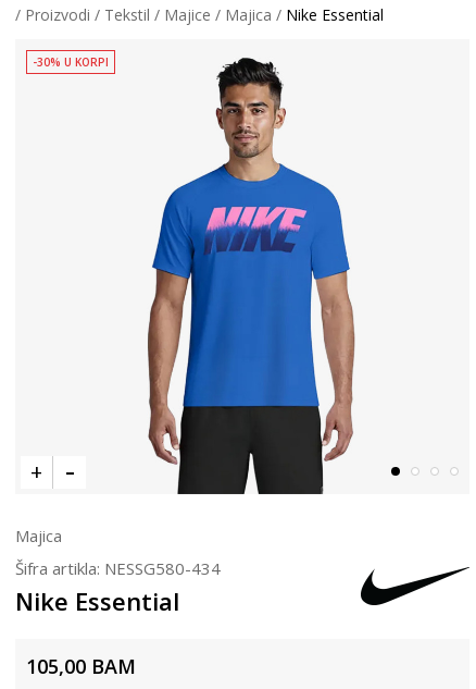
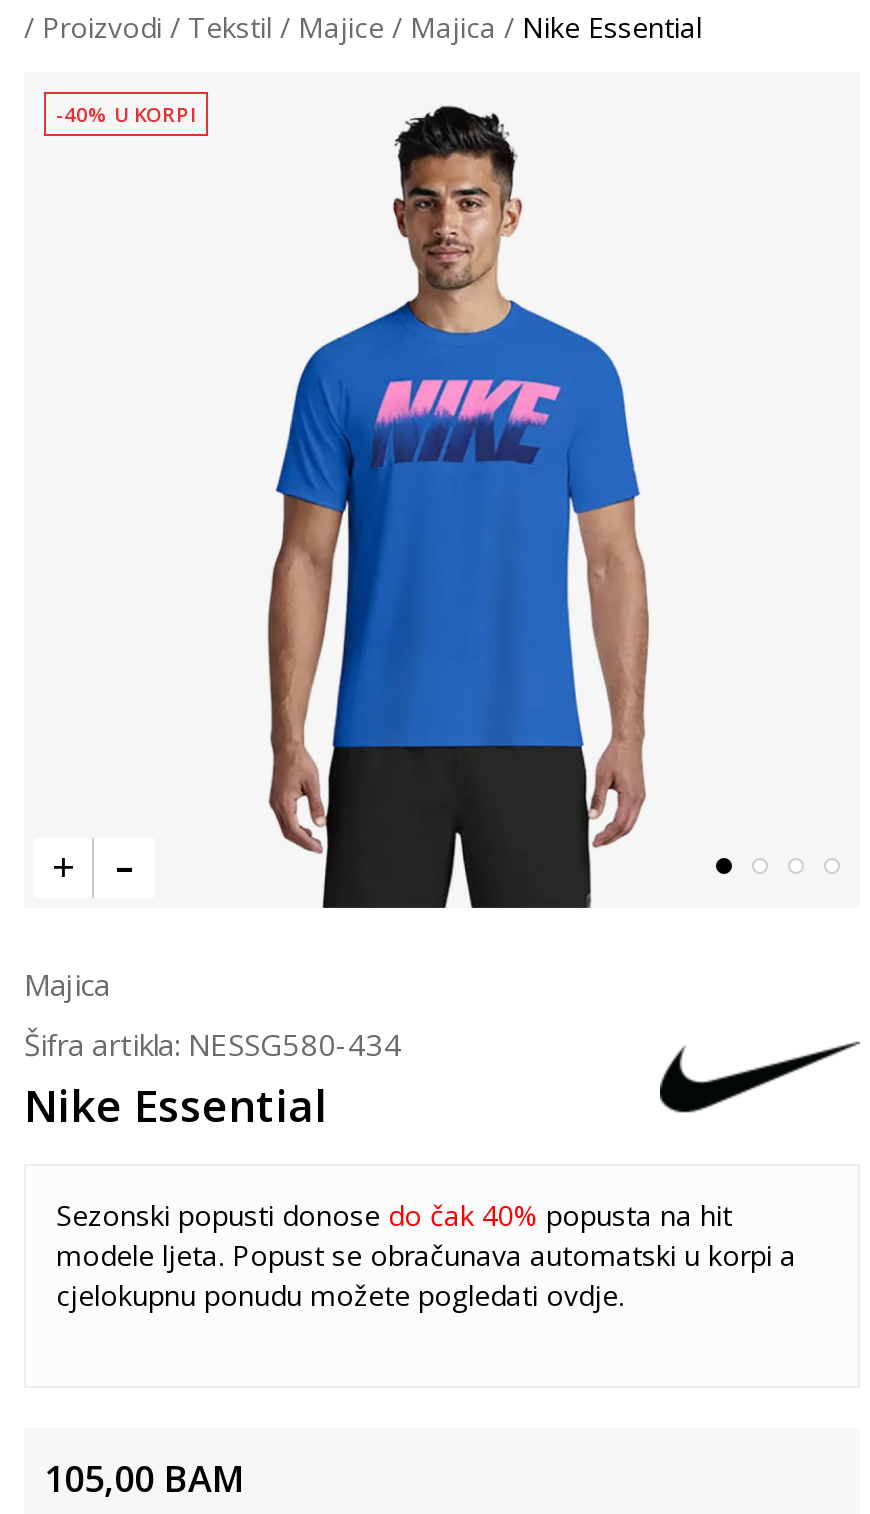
[33,54,109,69] -30% U KORPI -> [56,99,196,127] -40% U KORPI
none -> [56,1195,796,1313] Sezonski popusti donose do čak 40% popusta na hit | modele ljeta. Popust se obračunava automatski u korpi a | cjelokupnu ponudu možete pogledati ovdje.

